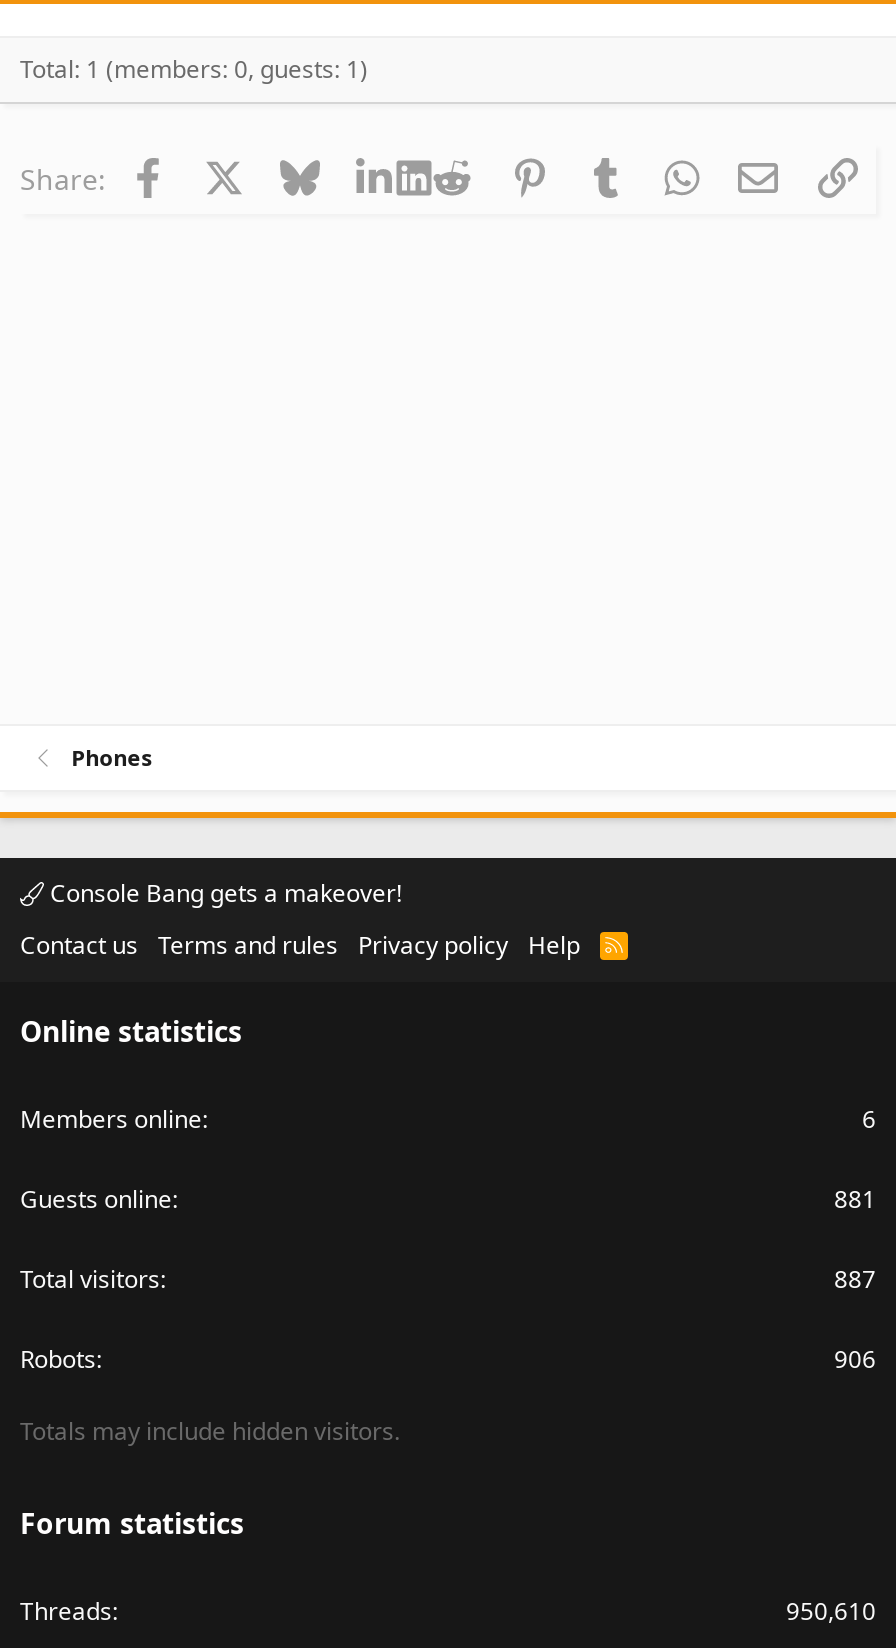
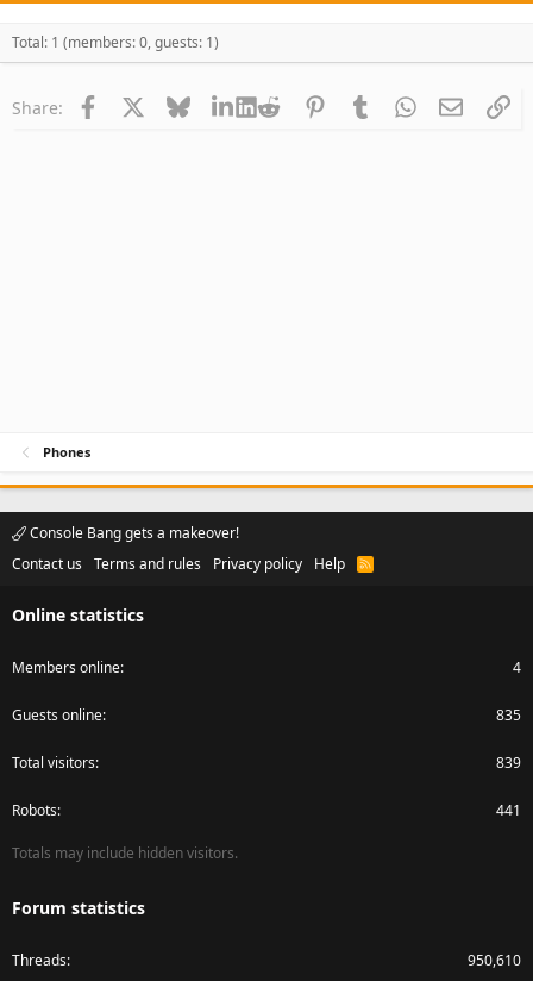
[862,1102,876,1136] 6 -> [513,657,521,678] 4
[834,1182,876,1216] 881 -> [496,705,521,725] 835
[834,1262,876,1296] 887 -> [496,753,521,773] 839
[834,1342,876,1376] 906 -> [496,800,521,820] 441

